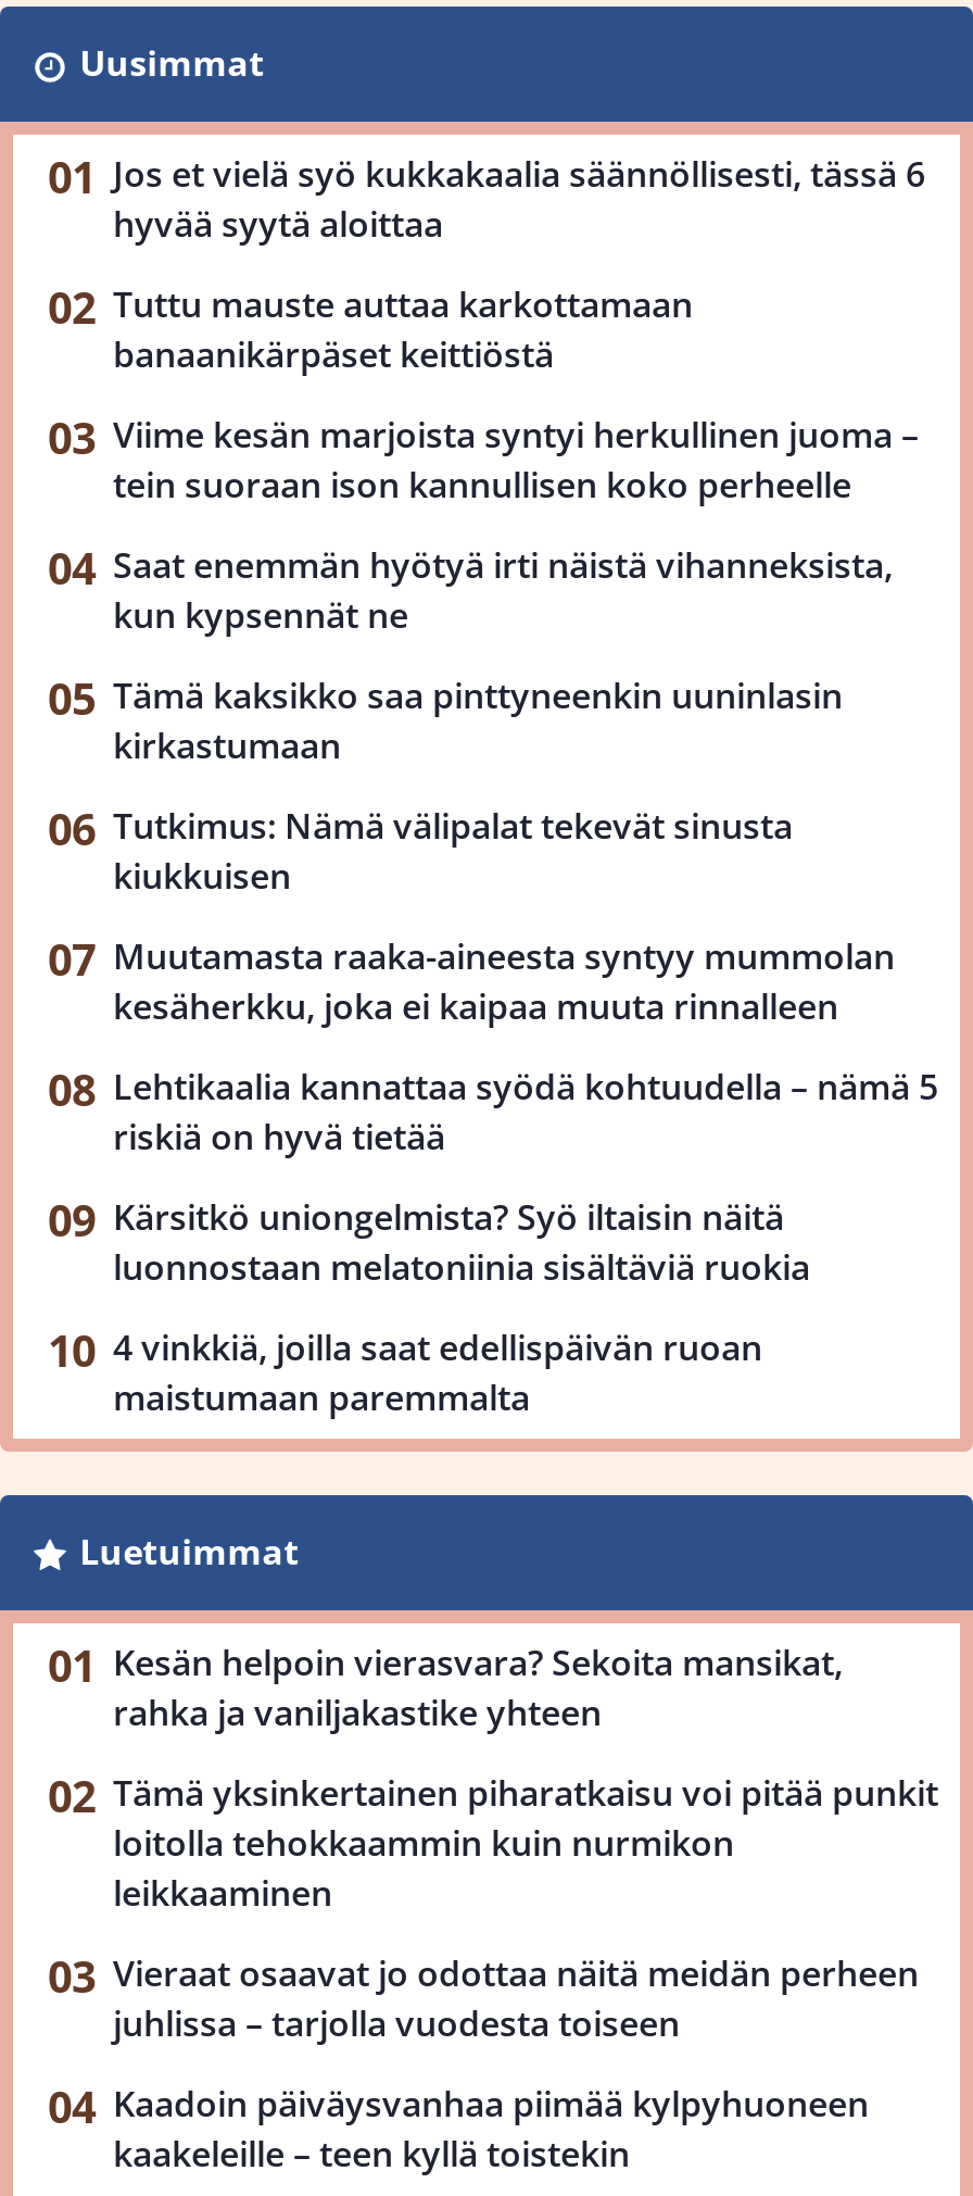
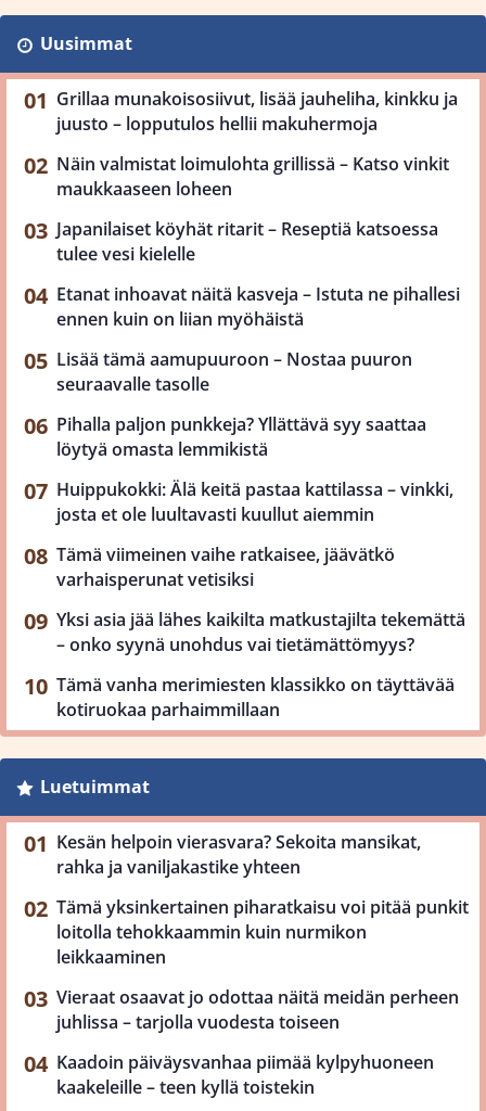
[113,150,925,248] Jos et vielä syö kukkakaalia säännöllisesti, tässä 6 | hyvää syytä aloittaa -> [56,87,458,136] Grillaa munakoisosiivut, lisää jauheliha, kinkku ja | juusto – lopputulos hellii makuhermoja
[113,280,693,378] Tuttu mauste auttaa karkottamaan | banaanikärpäset keittiöstä -> [56,152,449,201] Näin valmistat loimulohta grillissä – Katso vinkit | maukkaaseen loheen
[113,411,919,509] Viime kesän marjoista syntyi herkullinen juoma – | tein suoraan ison kannullisen koko perheelle -> [56,217,438,266] Japanilaiset köyhät ritarit – Reseptiä katsoessa | tulee vesi kielelle
[113,541,893,639] Saat enemmän hyötyä irti näistä vihanneksista, | kun kypsennät ne -> [56,282,460,331] Etanat inhoavat näitä kasveja – Istuta ne pihallesi | ennen kuin on liian myöhäistä
[113,672,843,769] Tämä kaksikko saa pinttyneenkin uuninlasin | kirkastumaan -> [56,347,412,396] Lisää tämä aamupuuroon – Nostaa puuron | seuraavalle tasolle
[113,802,793,900] Tutkimus: Nämä välipalat tekevät sinusta | kiukkuisen -> [56,412,426,461] Pihalla paljon punkkeja? Yllättävä syy saattaa | löytyä omasta lemmikistä
[113,932,895,1030] Muutamasta raaka-aineesta syntyy mummolan | kesäherkku, joka ei kaipaa muuta rinnalleen -> [56,477,453,526] Huippukokki: Älä keitä pastaa kattilassa – vinkki, | josta et ole luultavasti kuullut aiemmin
[113,1063,938,1160] Lehtikaalia kannattaa syödä kohtuudella – nämä 5 | riskiä on hyvä tietää -> [56,542,395,591] Tämä viimeinen vaihe ratkaisee, jäävätkö | varhaisperunat vetisiksi
[113,1193,810,1291] Kärsitkö uniongelmista? Syö iltaisin näitä | luonnostaan melatoniinia sisältäviä ruokia -> [56,608,465,656] Yksi asia jää lähes kaikilta matkustajilta tekemättä | – onko syynä unohdus vai tietämättömyys?
[113,1323,762,1421] 4 vinkkiä, joilla saat edellispäivän ruoan | maistumaan paremmalta -> [56,673,455,721] Tämä vanha merimiesten klassikko on täyttävää | kotiruokaa parhaimmillaan

